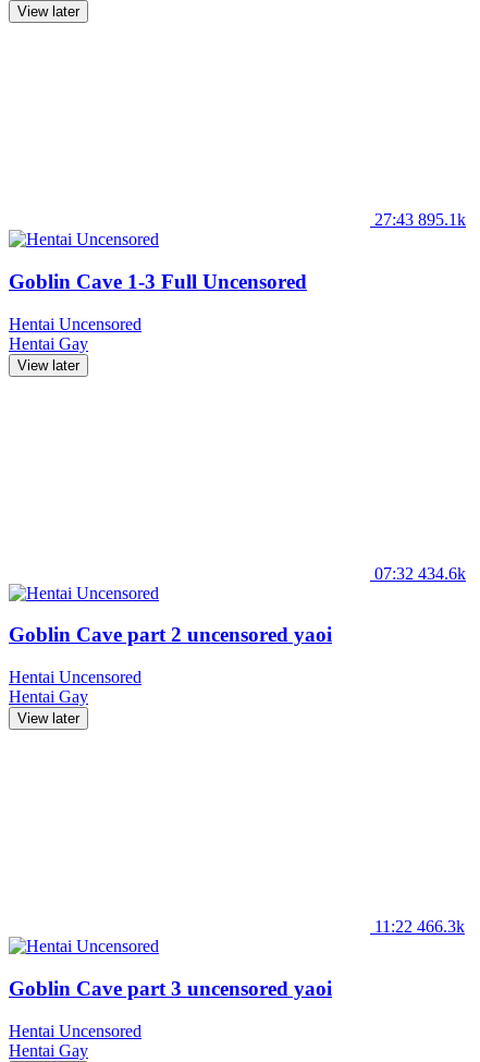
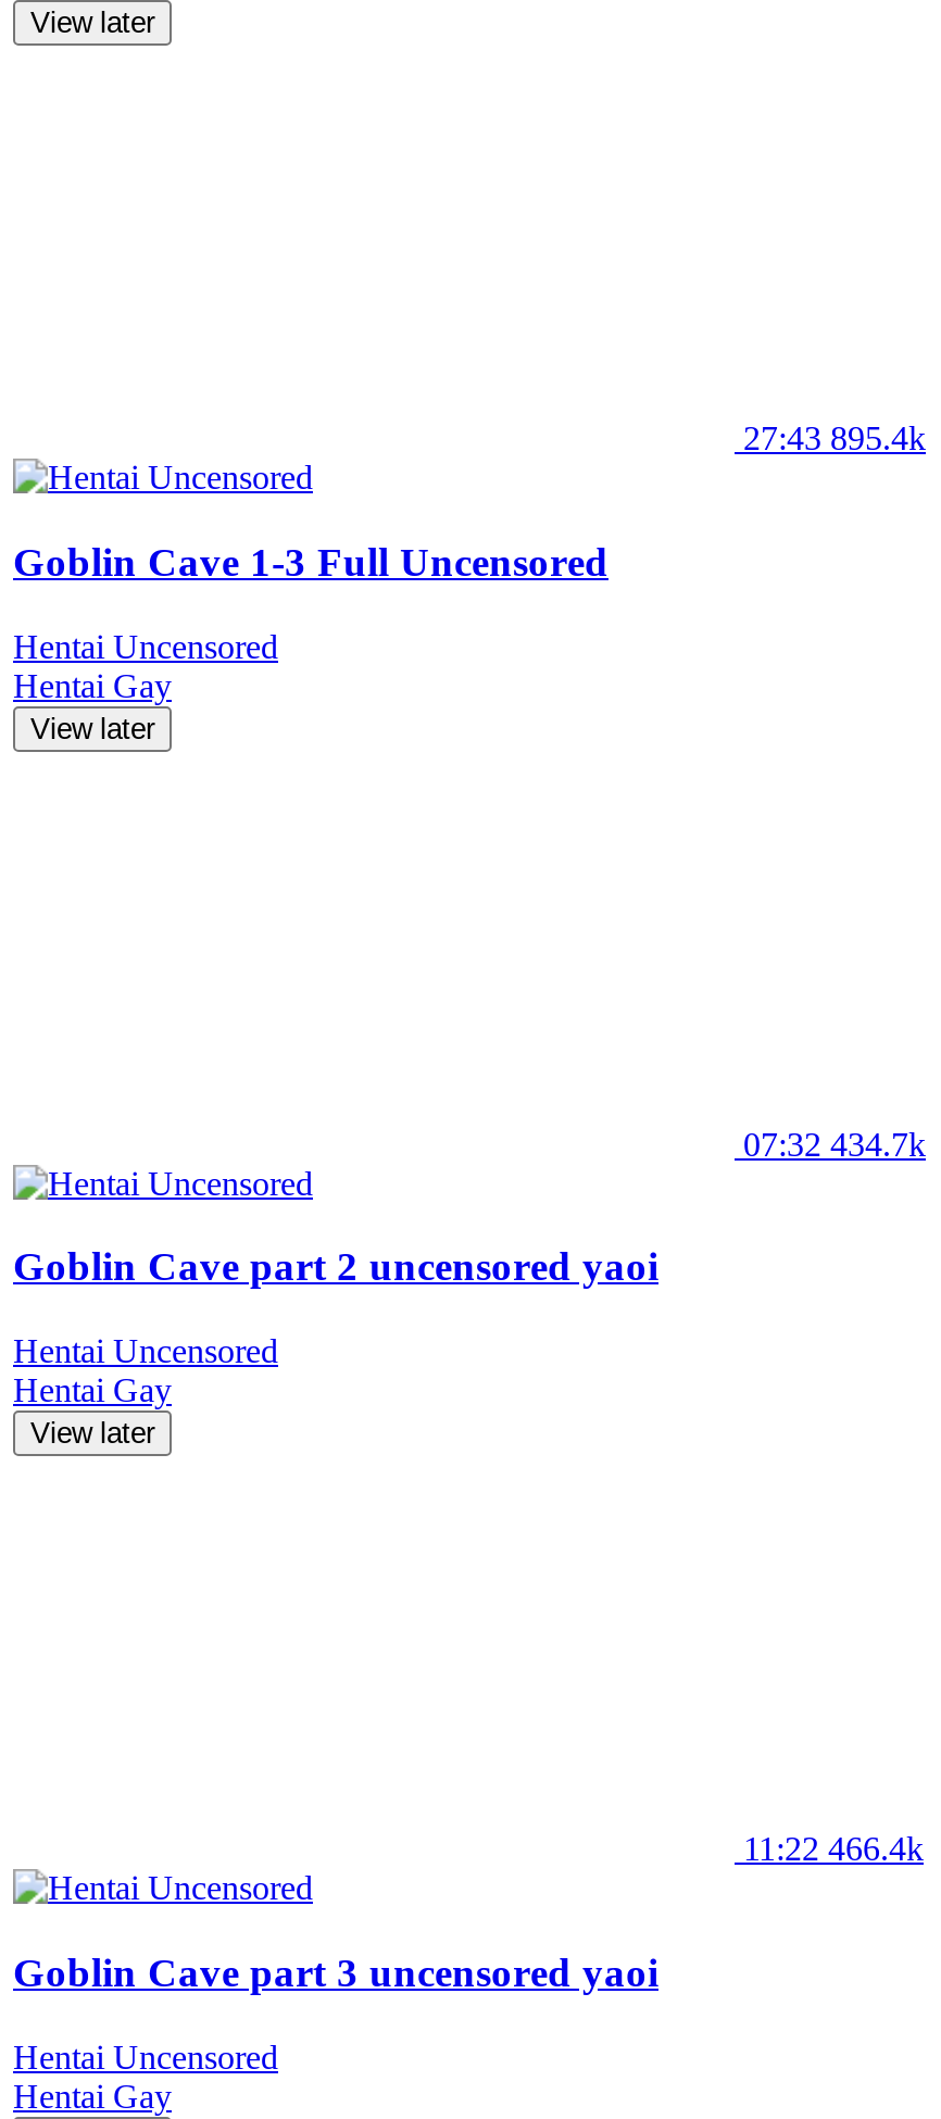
[374,210,466,229] 27:43 895.1k -> [743,420,926,457] 27:43 895.4k
[374,564,466,582] 07:32 434.6k -> [743,1125,926,1162] 07:32 434.7k
[374,917,465,936] 11:22 466.3k -> [743,1830,924,1867] 11:22 466.4k

